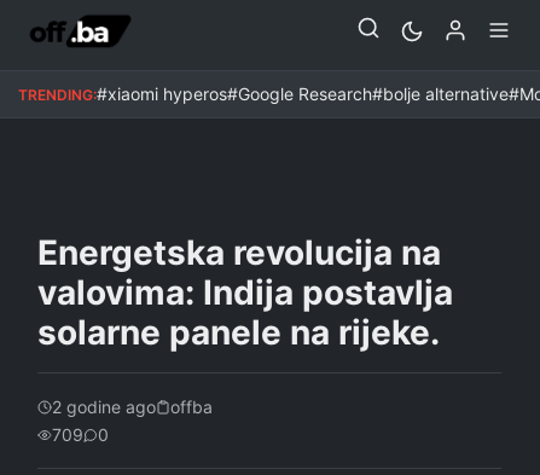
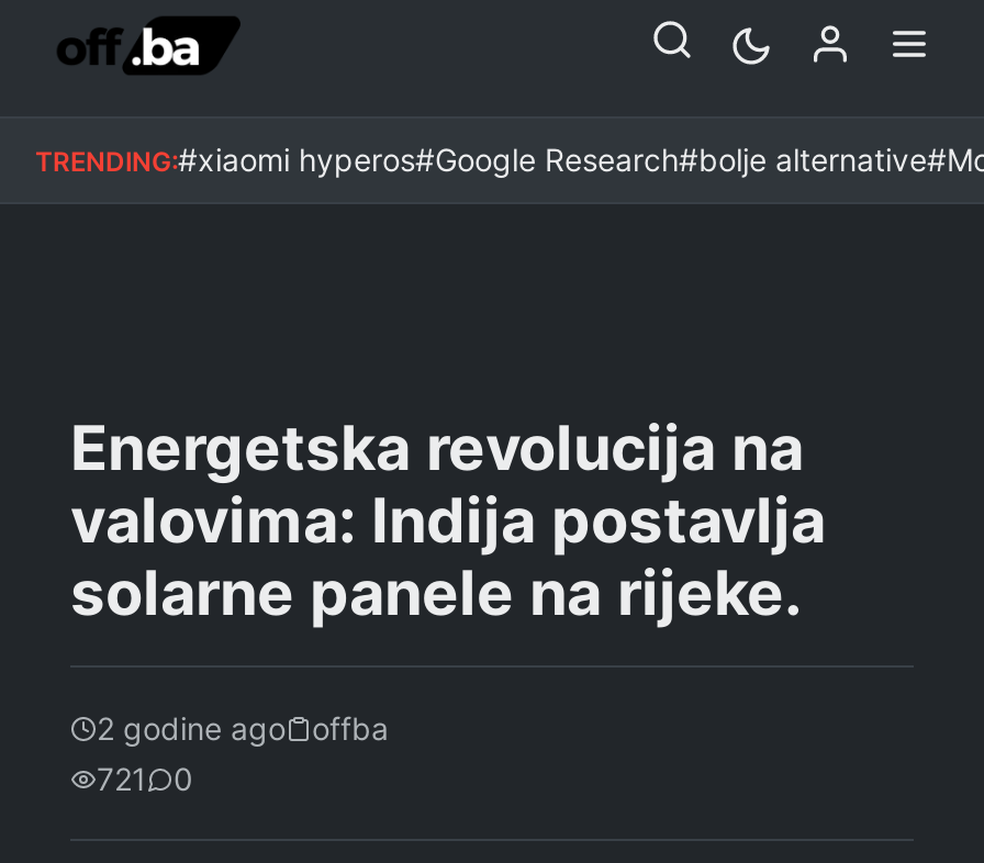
[52,424,109,445] 709 0 -> [97,760,193,798] 721 0

